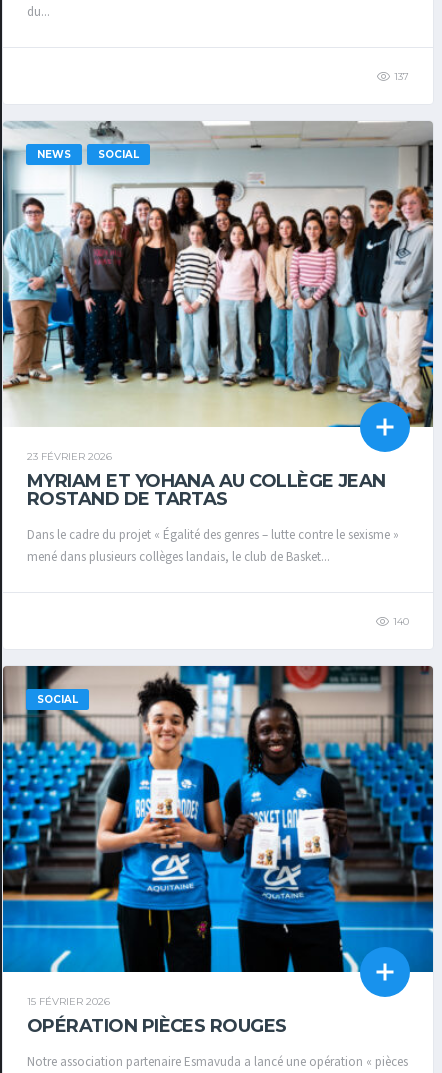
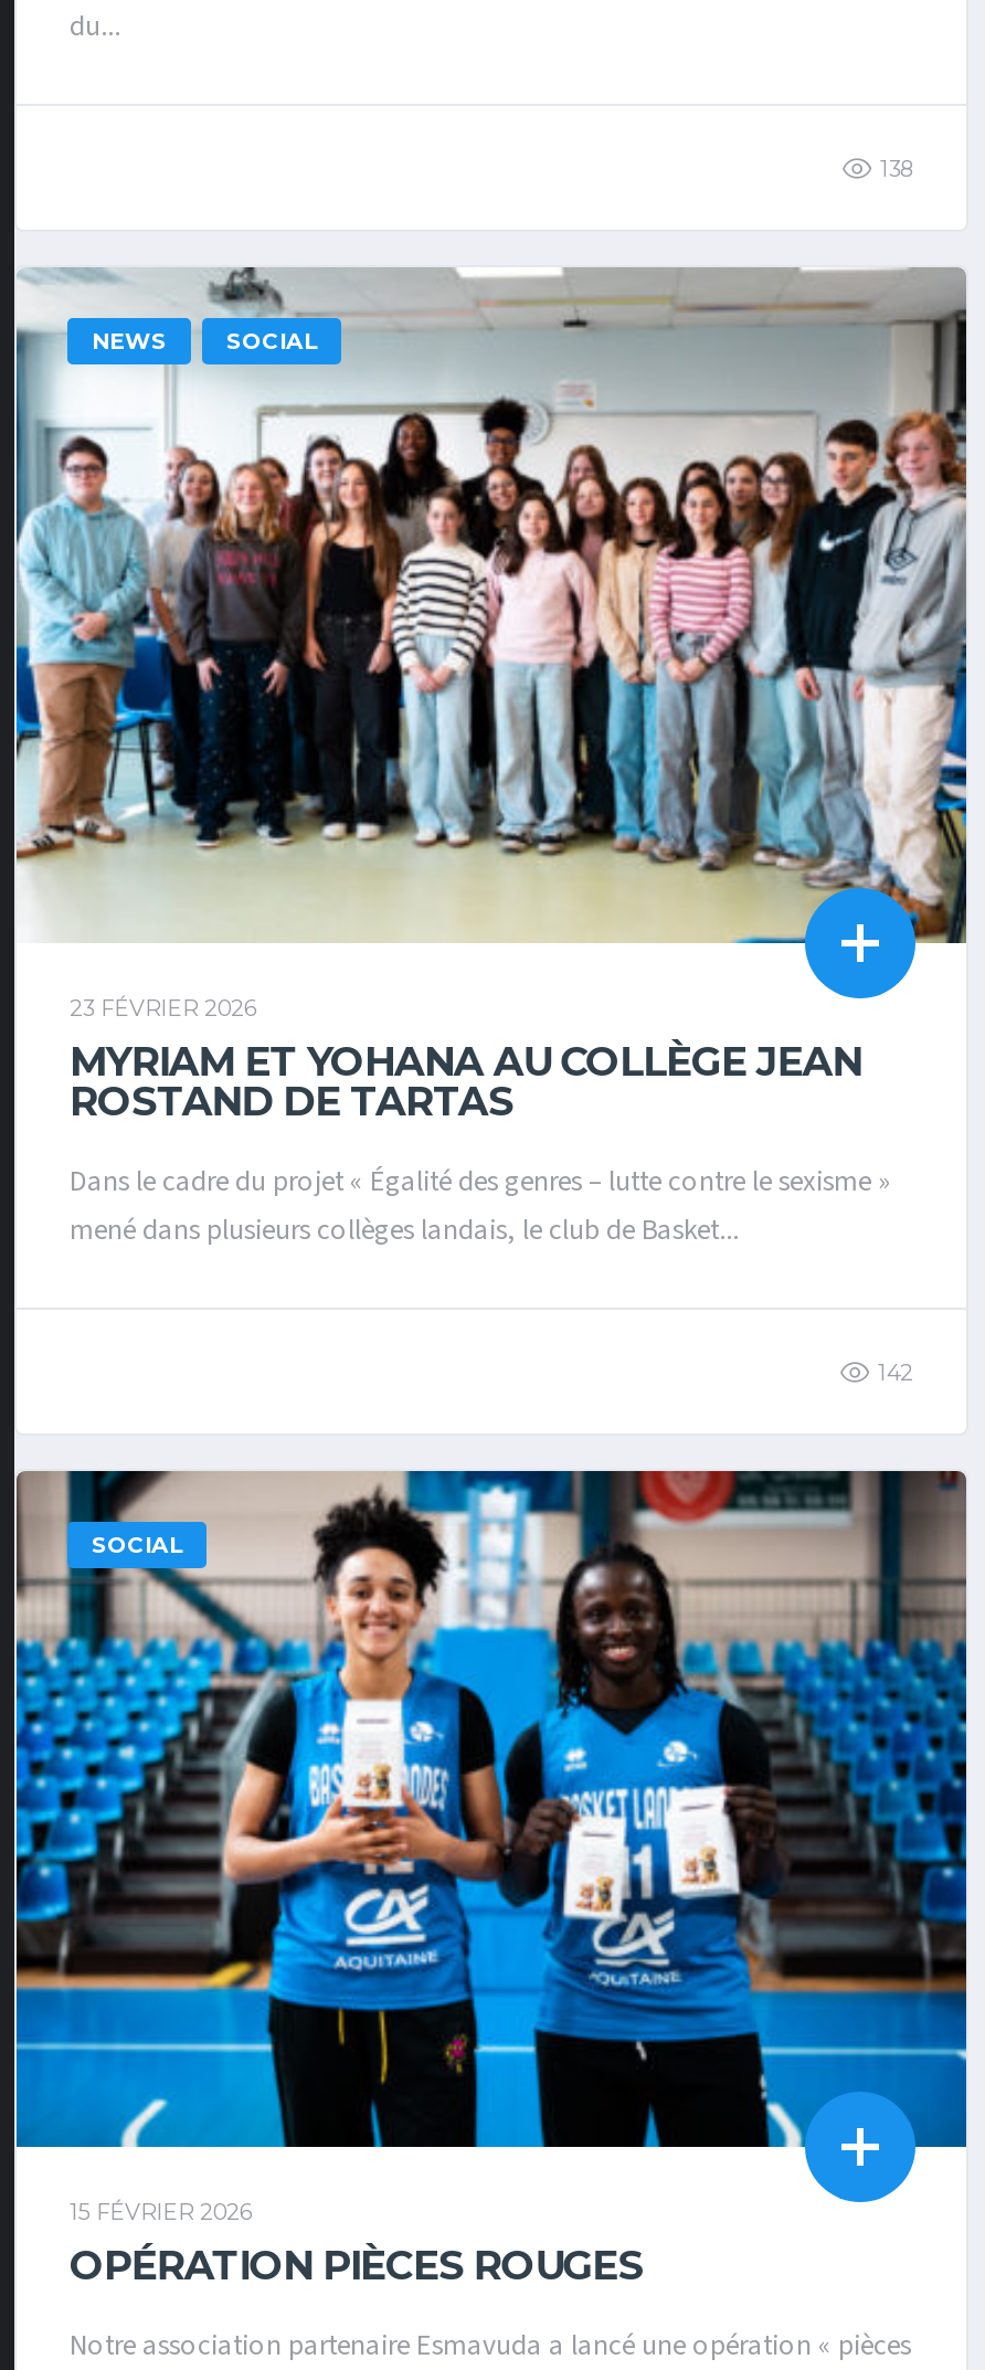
[394,70,409,83] 137 -> [880,154,913,183] 138
[393,615,409,628] 140 -> [878,1358,913,1387] 142

